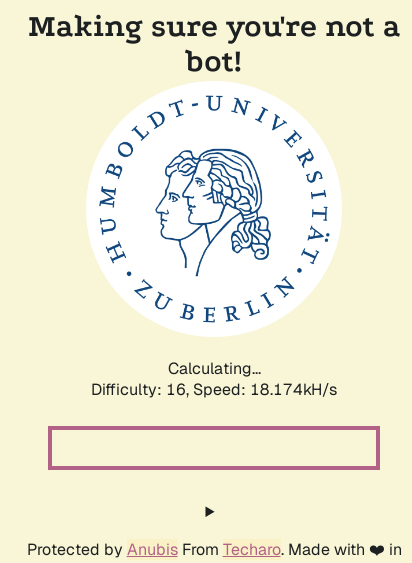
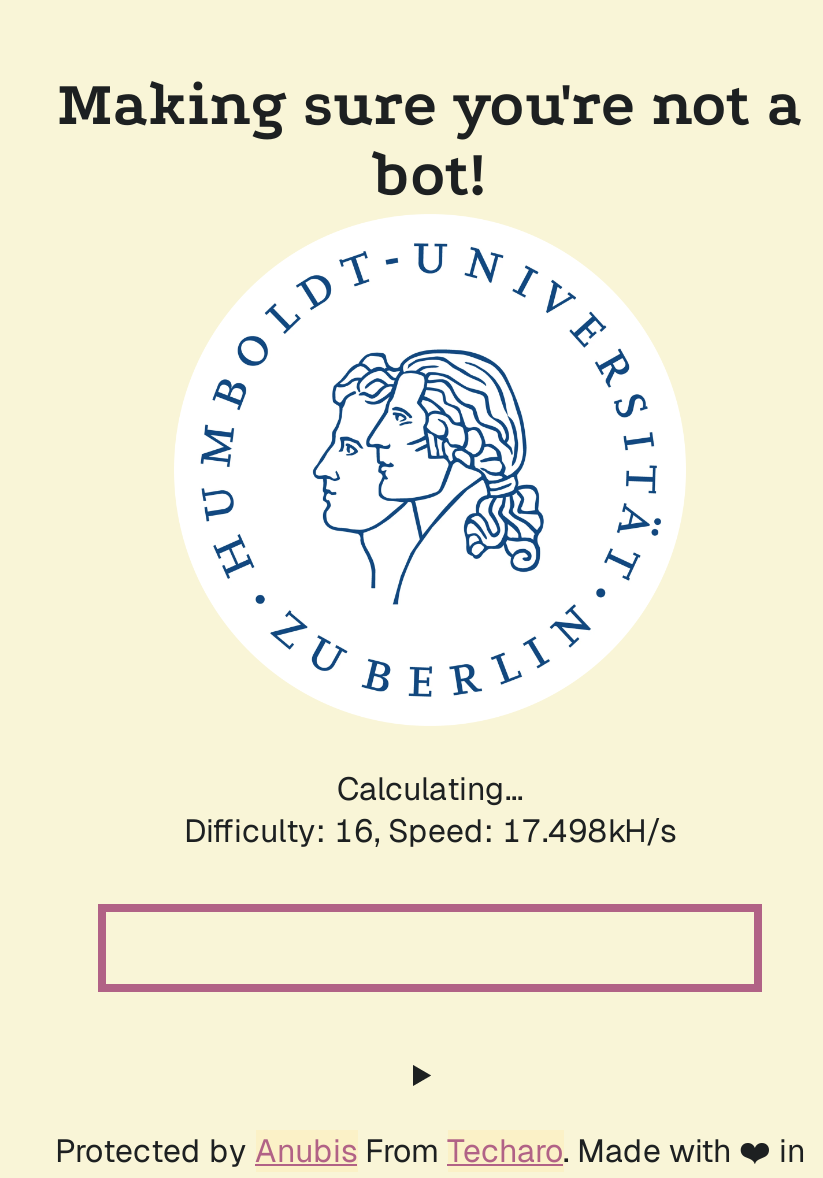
[91,379,337,400] Difficulty: 16, Speed: 18.174kH/s -> [184,810,676,852] Difficulty: 16, Speed: 17.498kH/s

